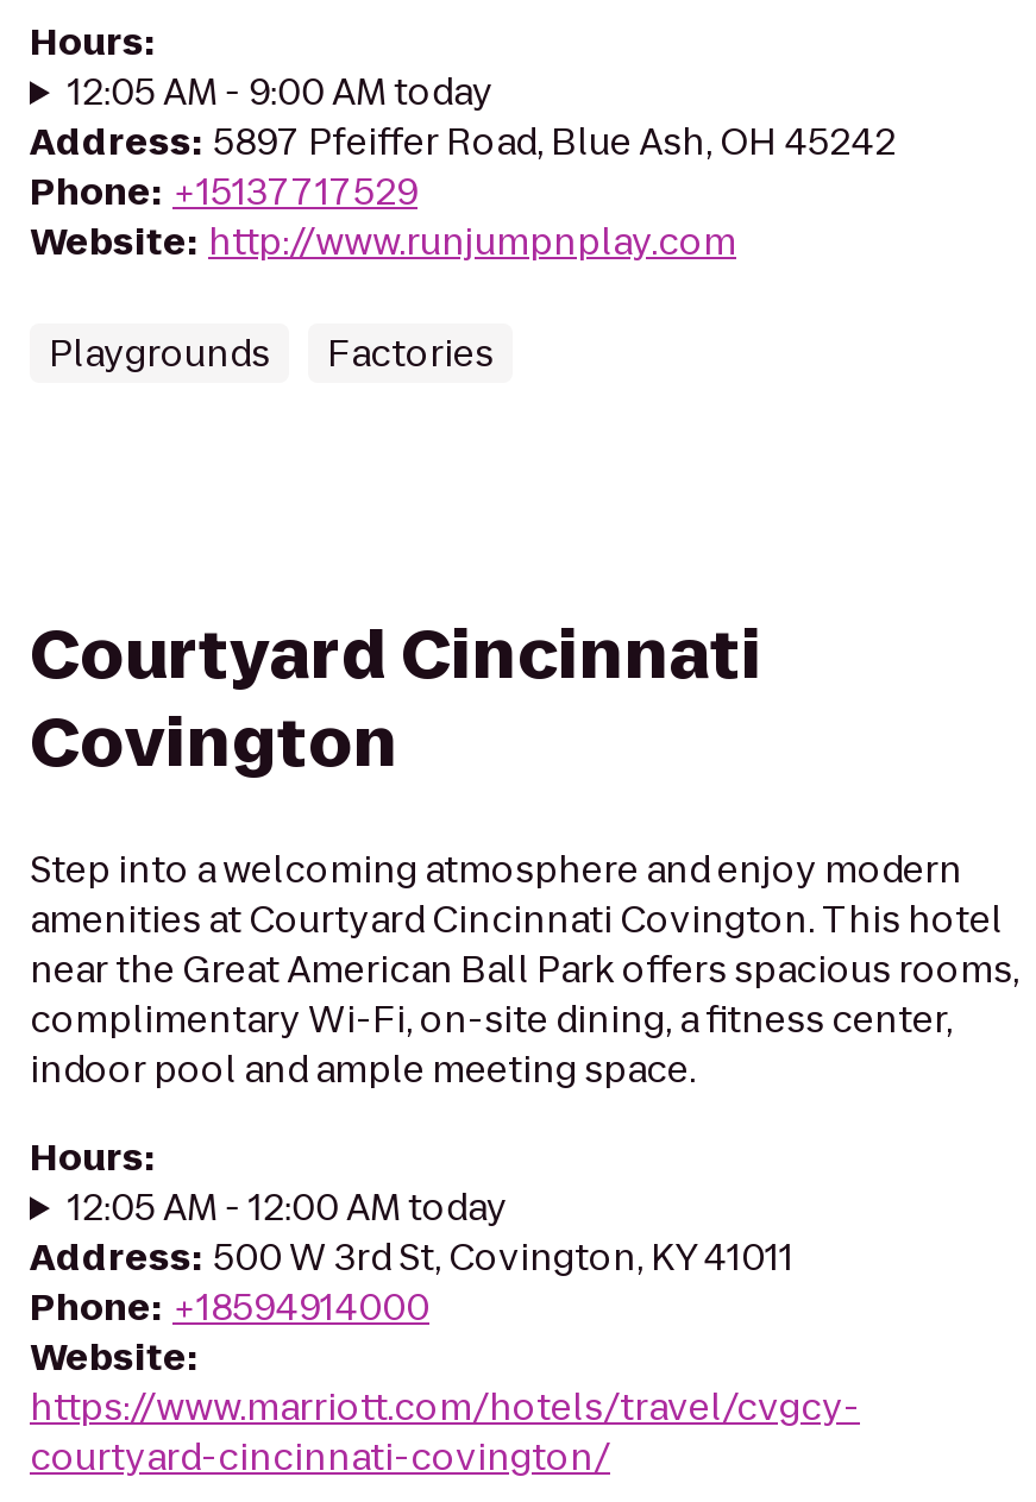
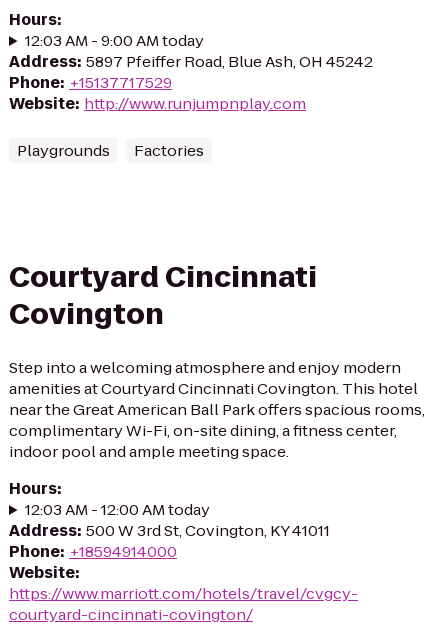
[68,67,493,117] 12:05 AM - 9:00 AM today -> [25,30,204,51] 12:03 AM - 9:00 AM today
[68,1182,508,1232] 12:05 AM - 12:00 AM today -> [25,499,210,520] 12:03 AM - 12:00 AM today

